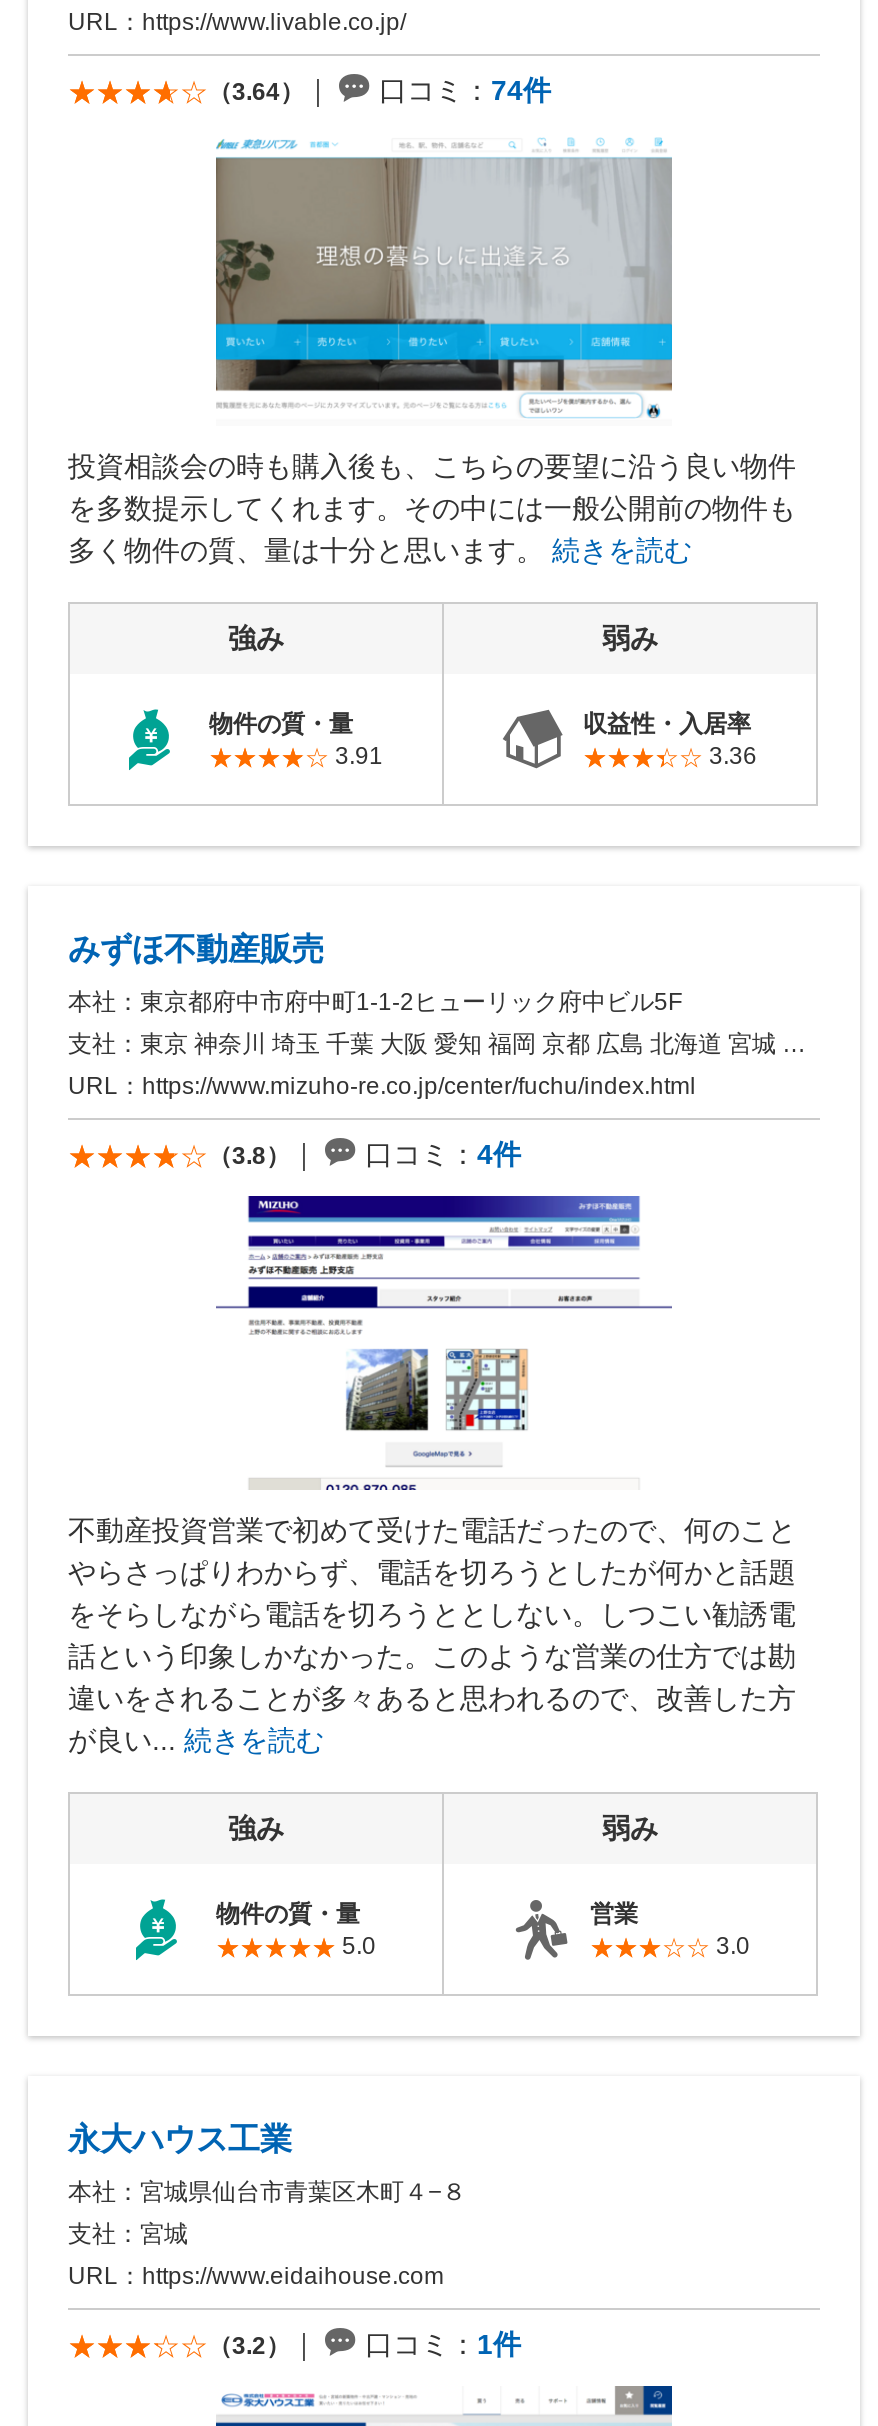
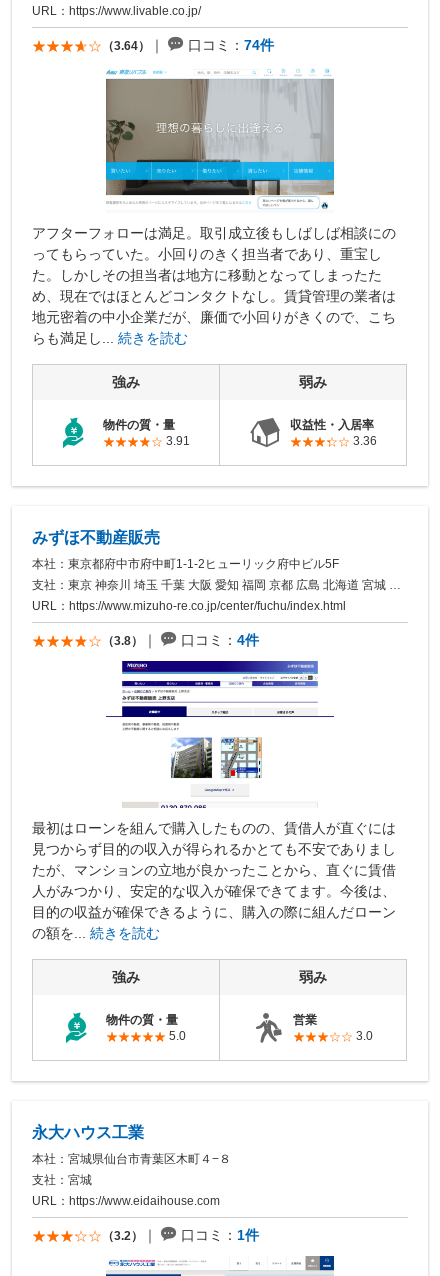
[68,451,796,567] 投資相談会の時も購入後も、こちらの要望に沿う良い物件 | を多数提示してくれます。その中には一般公開前の物件も | 多く物件の質、量は十分と思います。続きを読む -> [32,225,396,346] アフターフォローは満足。取引成立後もしばしば相談にの | ってもらっていた。小回りのきく担当者であり、重宝し | た。しかしその担当者は地方に移動となってしまったた | め、現在ではほとんどコンタクトなし。賃貸管理の業者は | 地元密着の中小企業だが、廉価で小回りがきくので、こち | らも満足し...続きを読む
[68,1515,796,1757] 不動産投資営業で初めて受けた電話だったので、何のこと | やらさっぱりわからず、電話を切ろうとしたが何かと話題 | をそらしながら電話を切ろうととしない。しつこい勧誘電 | 話という印象しかなかった。このような営業の仕方では勘 | 違いをされることが多々あると思われるので、改善した方 | が良い...続きを読む -> [32,820,396,941] 最初はローンを組んで購入したものの、賃借人が直ぐには | 見つからず目的の収入が得られるかとても不安でありまし | たが、マンションの立地が良かったことから、直ぐに賃借 | 人がみつかり、安定的な収入が確保できてます。今後は、 | 目的の収益が確保できるように、購入の際に組んだローン | の額を...続きを読む

